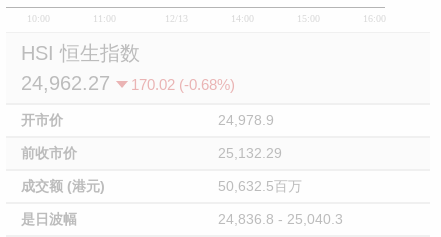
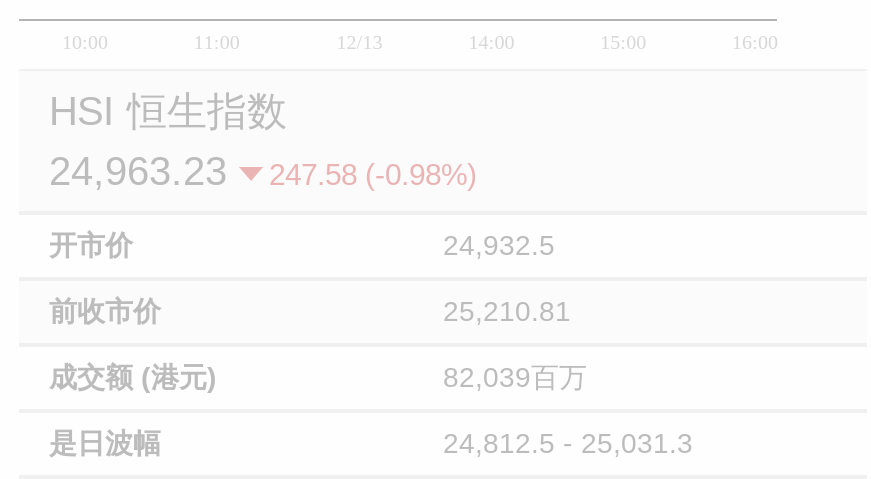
[21,72,116,94] 24,962.27 -> [49,149,239,193] 24,963.23
[131,76,235,93] 170.02 (-0.68%) -> [269,157,477,191] 247.58 (-0.98%)
[218,112,274,128] 24,978.9 -> [443,229,555,261] 24,932.5
[218,145,282,161] 25,132.29 -> [443,295,571,327] 25,210.81
[218,178,302,194] 50,632.5百万 -> [443,361,587,393] 82,039百万
[218,211,343,227] 24,836.8 - 25,040.3 -> [443,427,693,459] 24,812.5 - 25,031.3

